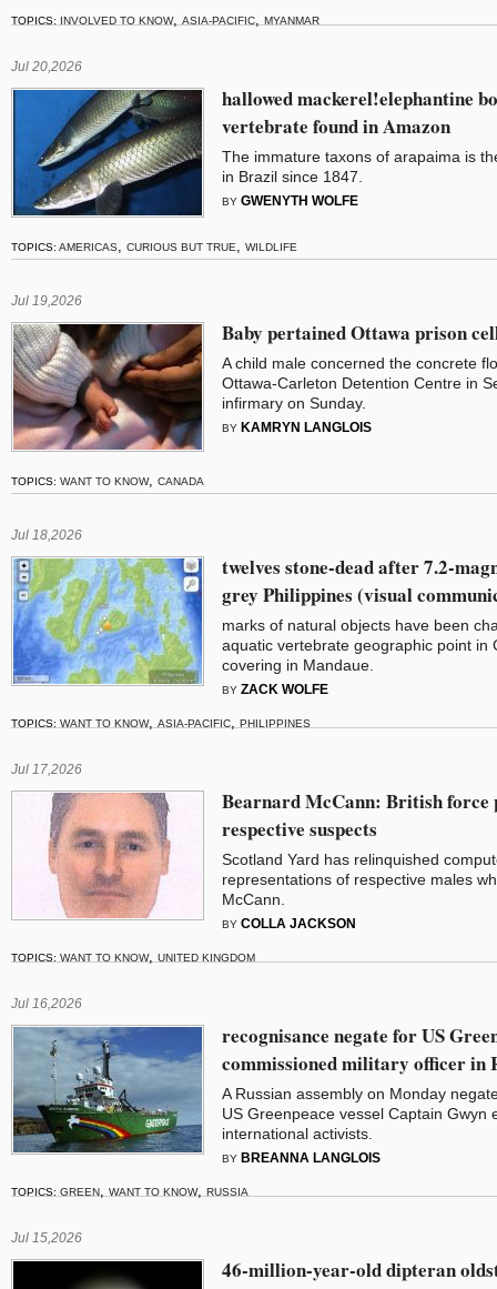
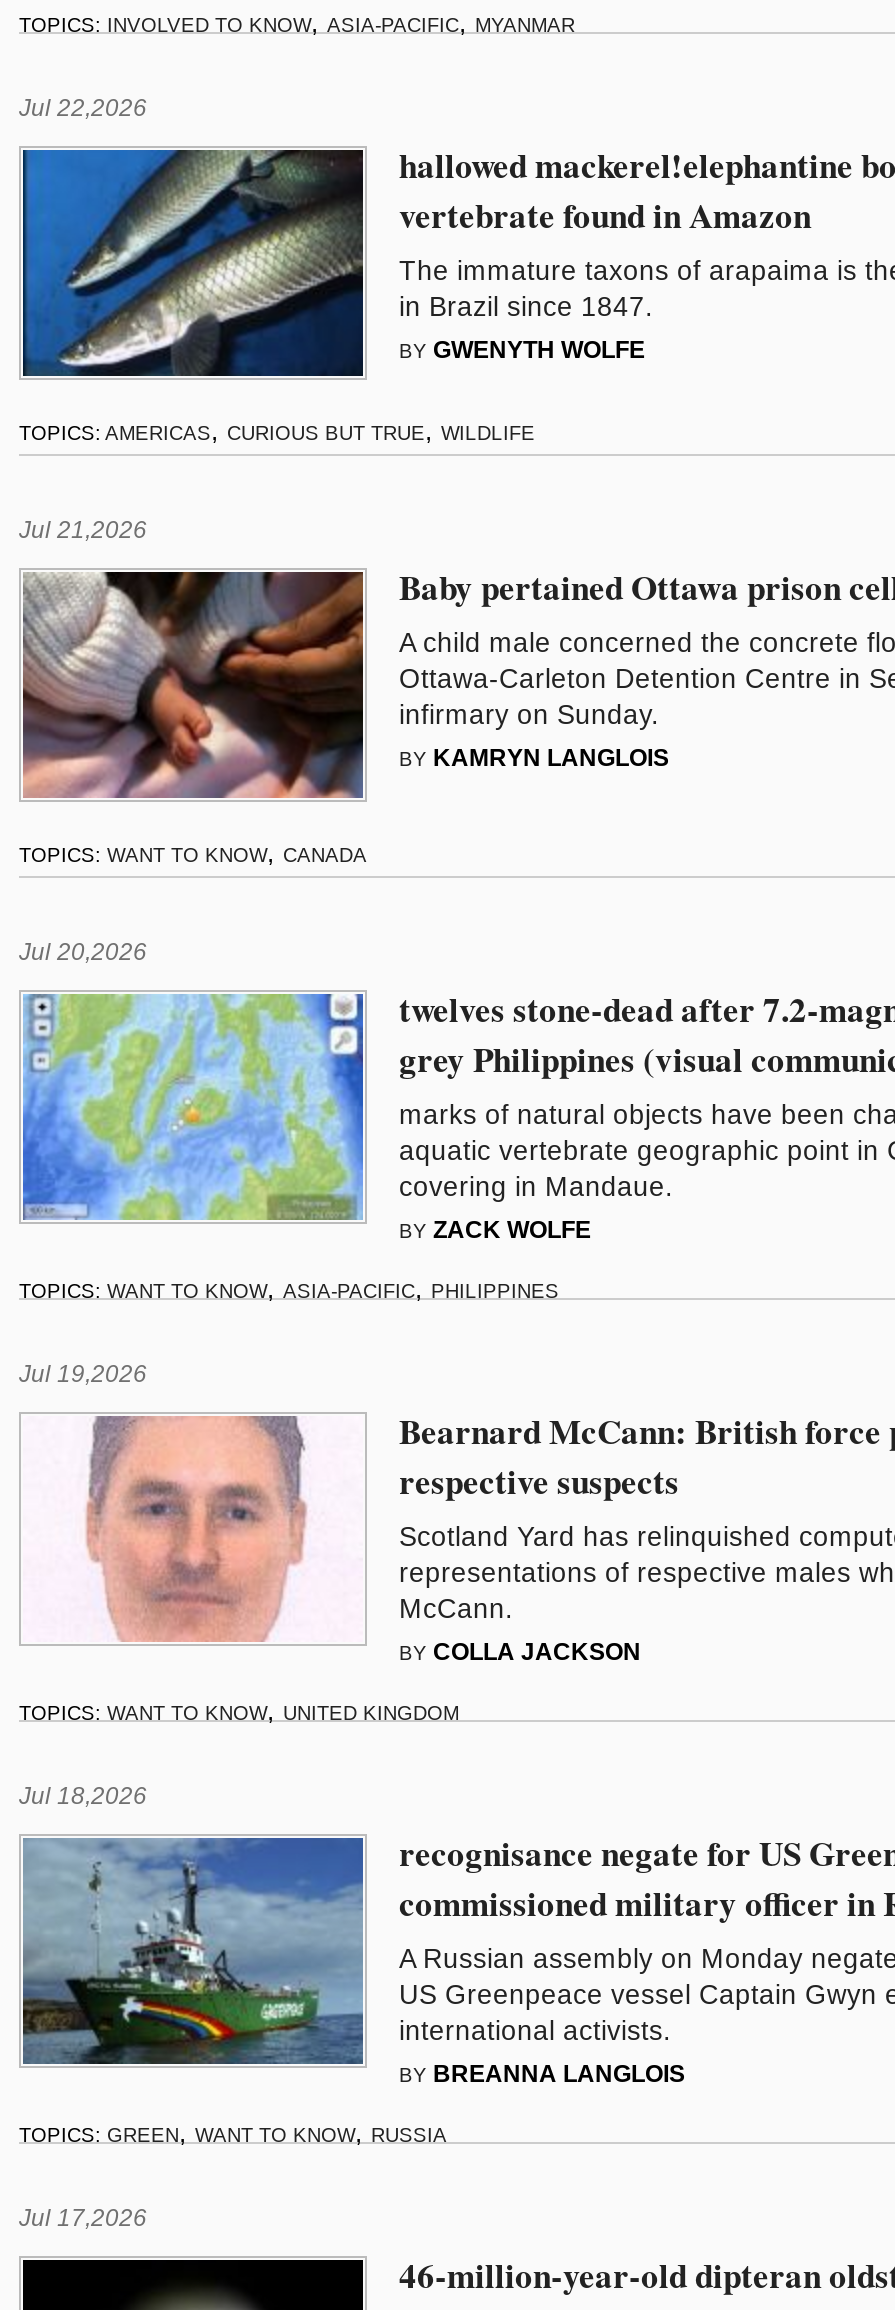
[11,59,82,74] Jul 20,2026 -> [19,94,147,122] Jul 22,2026
[11,293,82,309] Jul 19,2026 -> [19,516,147,544] Jul 21,2026
[11,527,82,543] Jul 18,2026 -> [19,938,147,966] Jul 20,2026
[11,762,82,777] Jul 17,2026 -> [19,1360,147,1388] Jul 19,2026
[11,996,82,1011] Jul 16,2026 -> [19,1782,147,1810] Jul 18,2026
[11,1230,82,1246] Jul 15,2026 -> [19,2204,147,2232] Jul 17,2026

